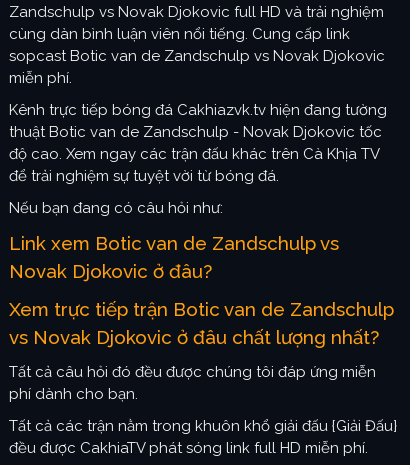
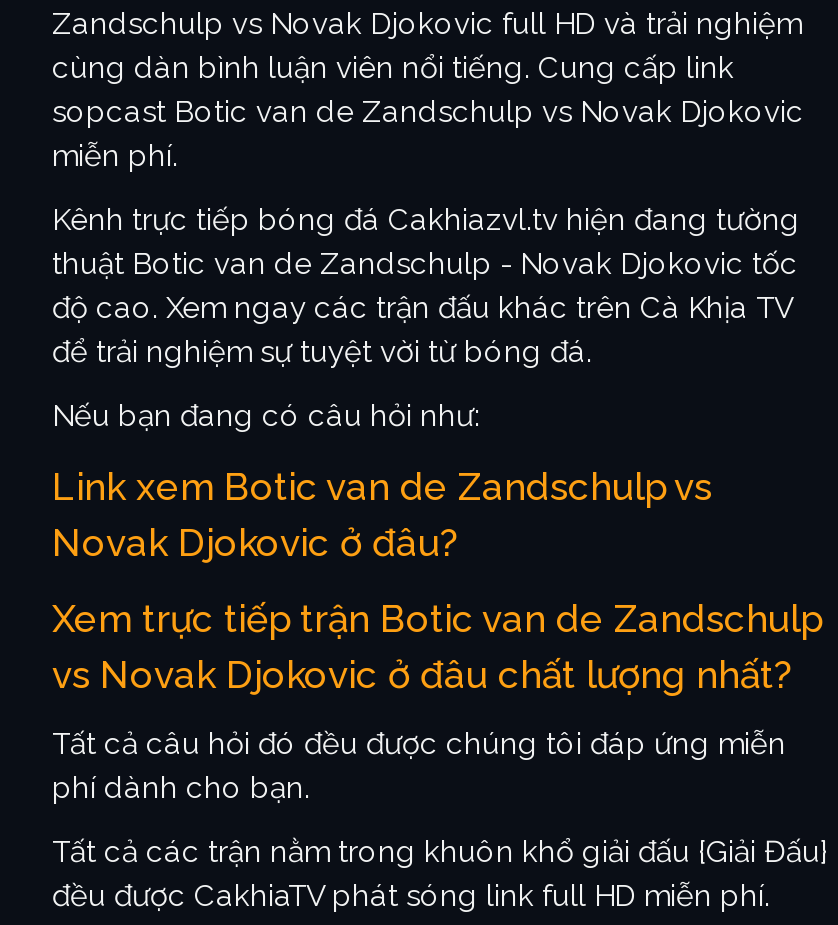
[9,101,387,119] Kênh trực tiếp bóng đá Cakhiazvk.tv hiện đang tường -> [52,202,800,238] Kênh trực tiếp bóng đá Cakhiazvl.tv hiện đang tường

